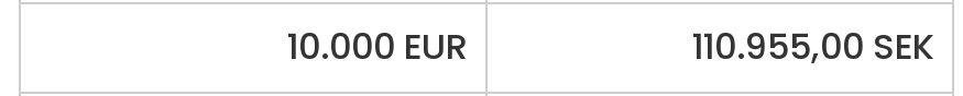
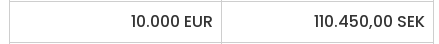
[692,22,934,72] 110.955,00 SEK -> [314,10,425,33] 110.450,00 SEK

